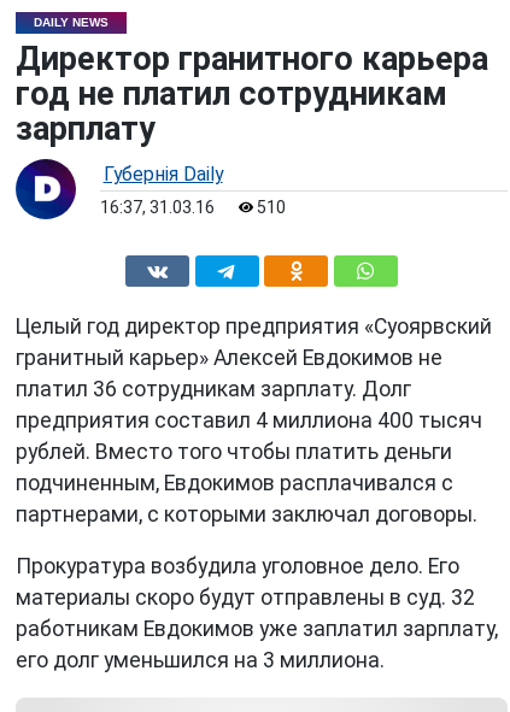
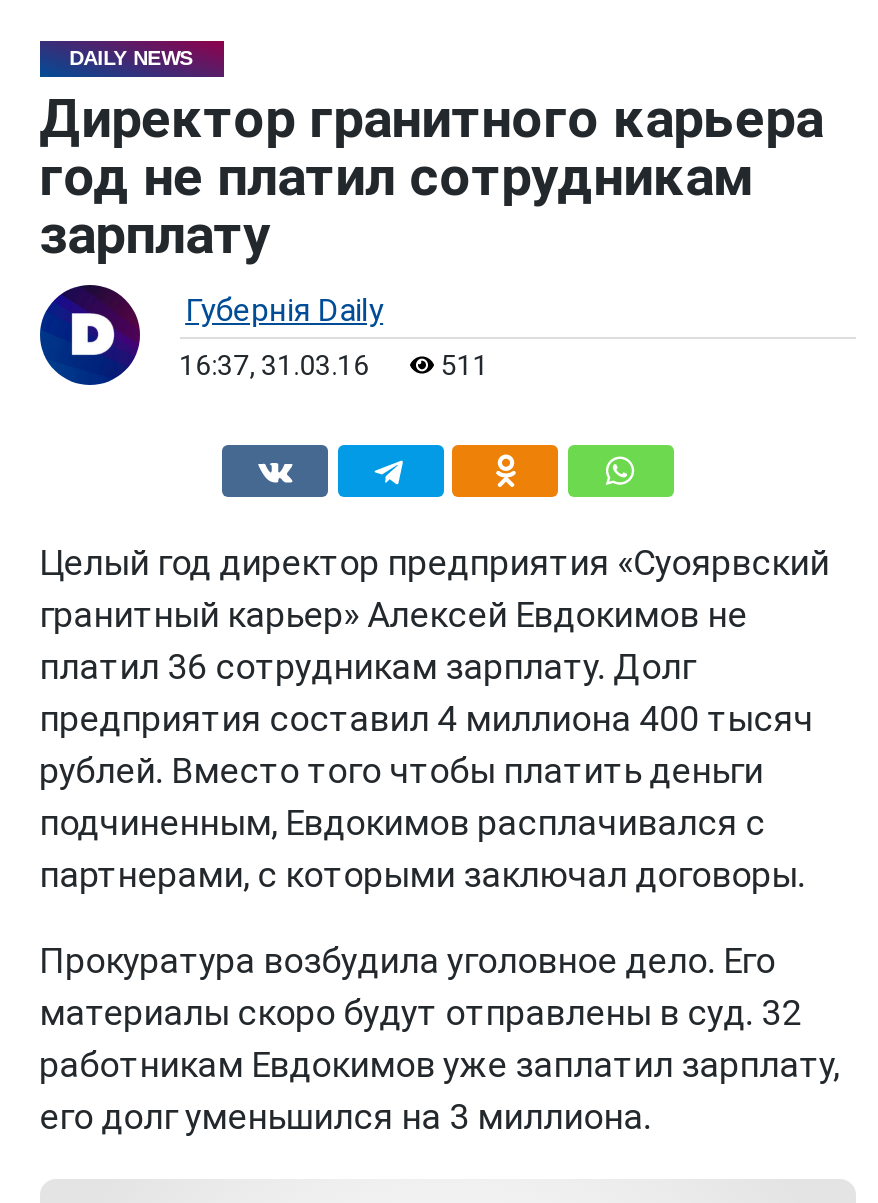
[254,197,286,216] 510 -> [435,348,489,380] 511

